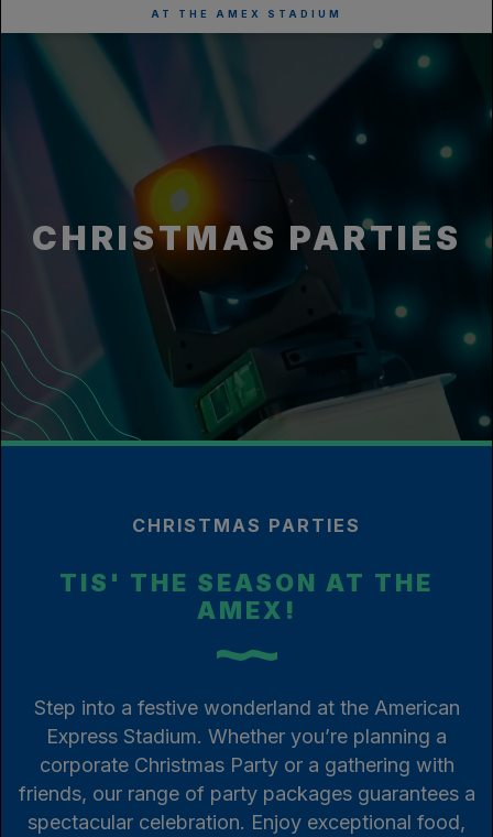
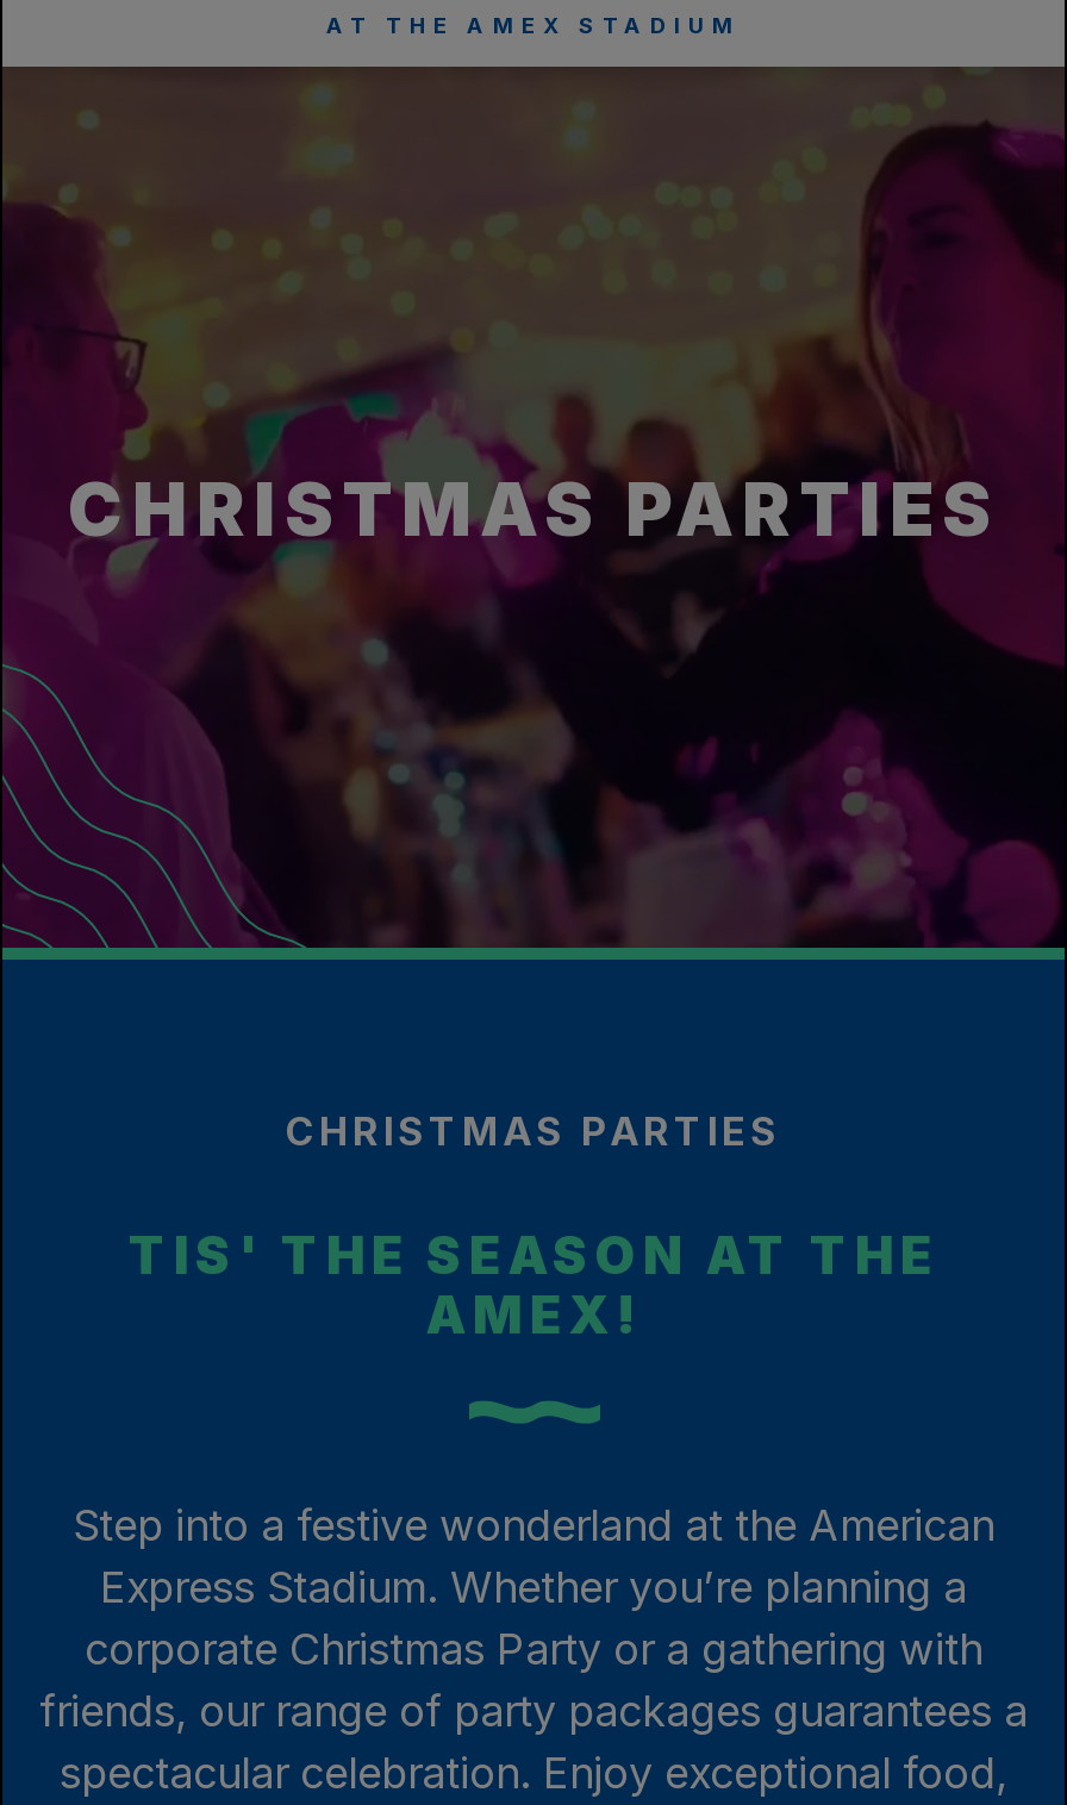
[3,32,490,442] [image] -> [7,64,1060,950] [image]

